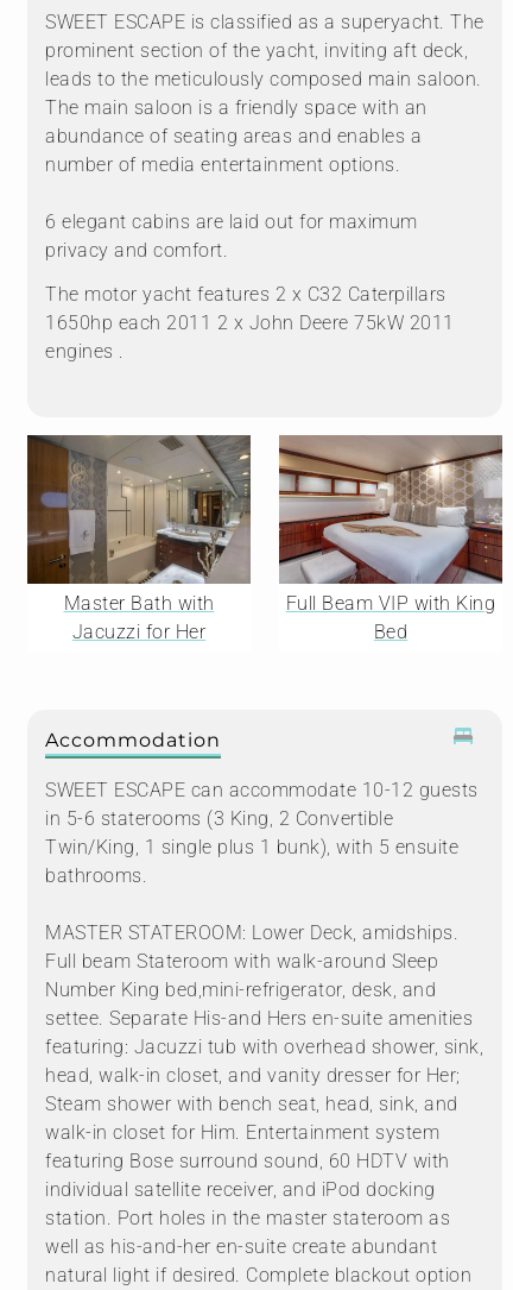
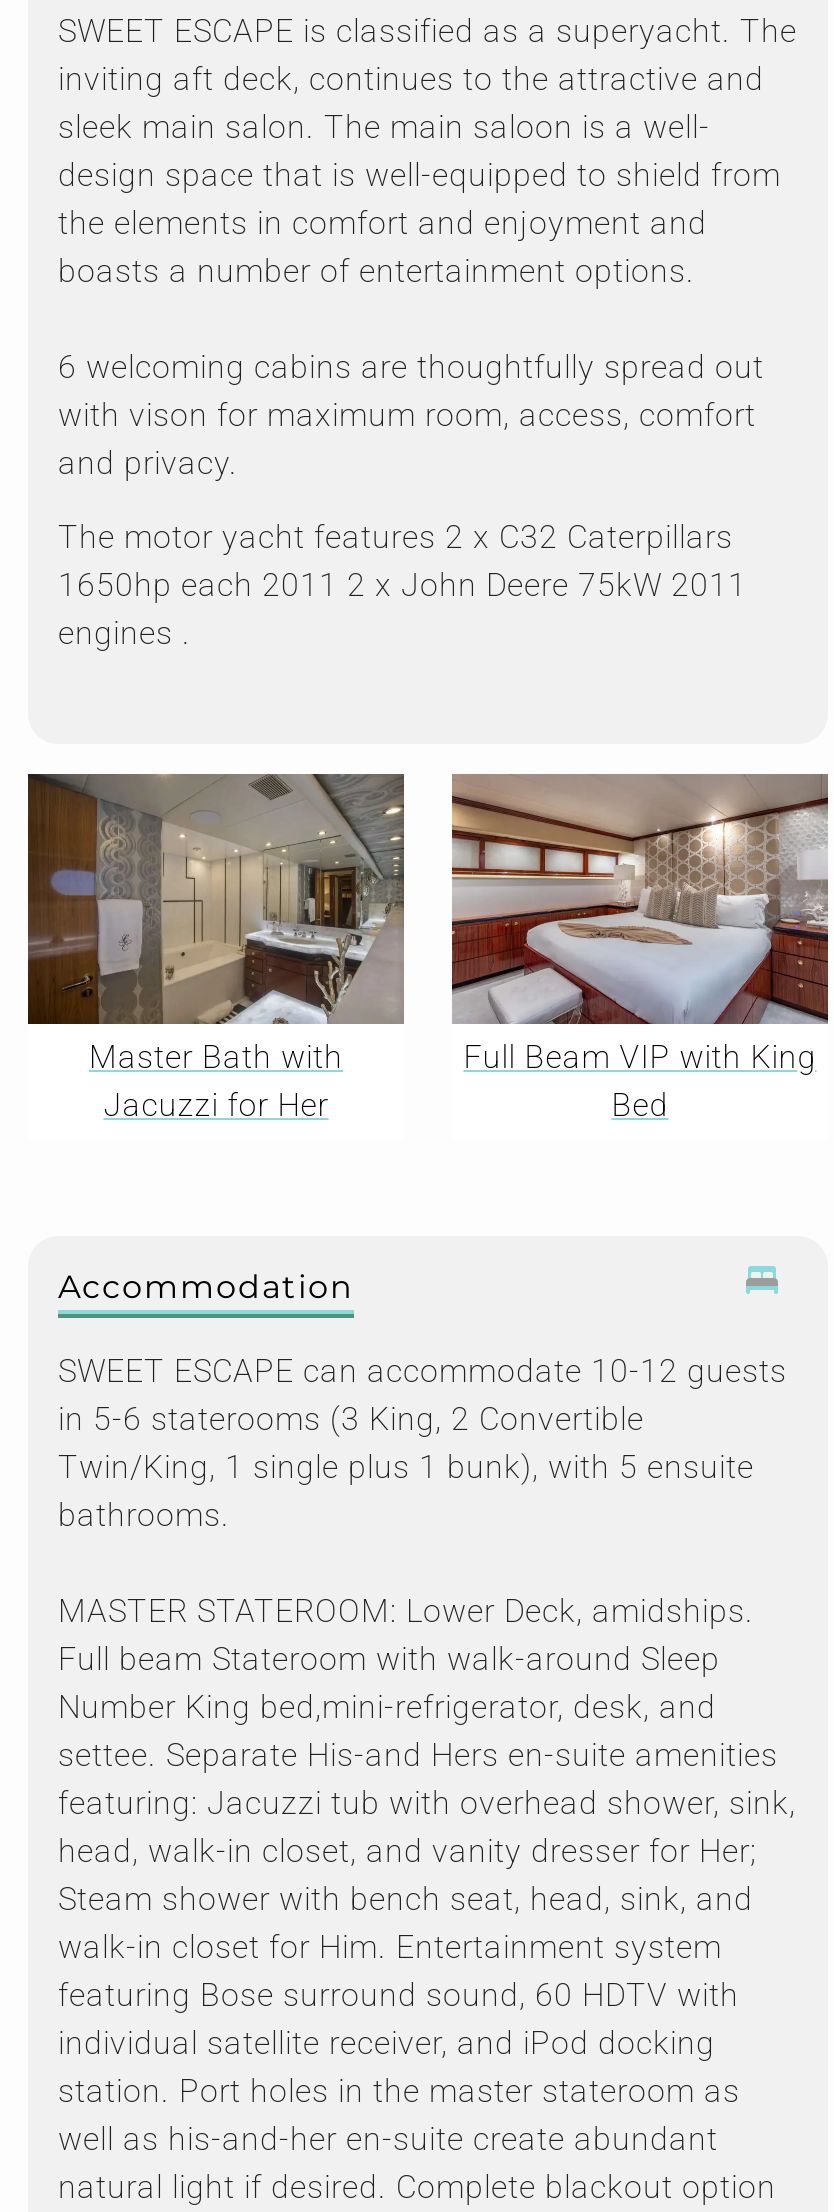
[45,39,482,176] prominent section of the yacht, inviting aft deck, | leads to the meticulously composed main saloon. | The main saloon is a friendly space with an | abundance of seating areas and enables a | number of media entertainment options. -> [58,60,781,290] inviting aft deck, continues to the attractive and | sleek main salon. The main saloon is a well- | design space that is well-equipped to shield from | the elements in comfort and enjoyment and | boasts a number of entertainment options.
[45,211,417,262] 6 elegant cabins are laid out for maximum | privacy and comfort. -> [58,348,764,482] 6 welcoming cabins are thoughtfully spread out | with vison for maximum room, access, comfort | and privacy.

